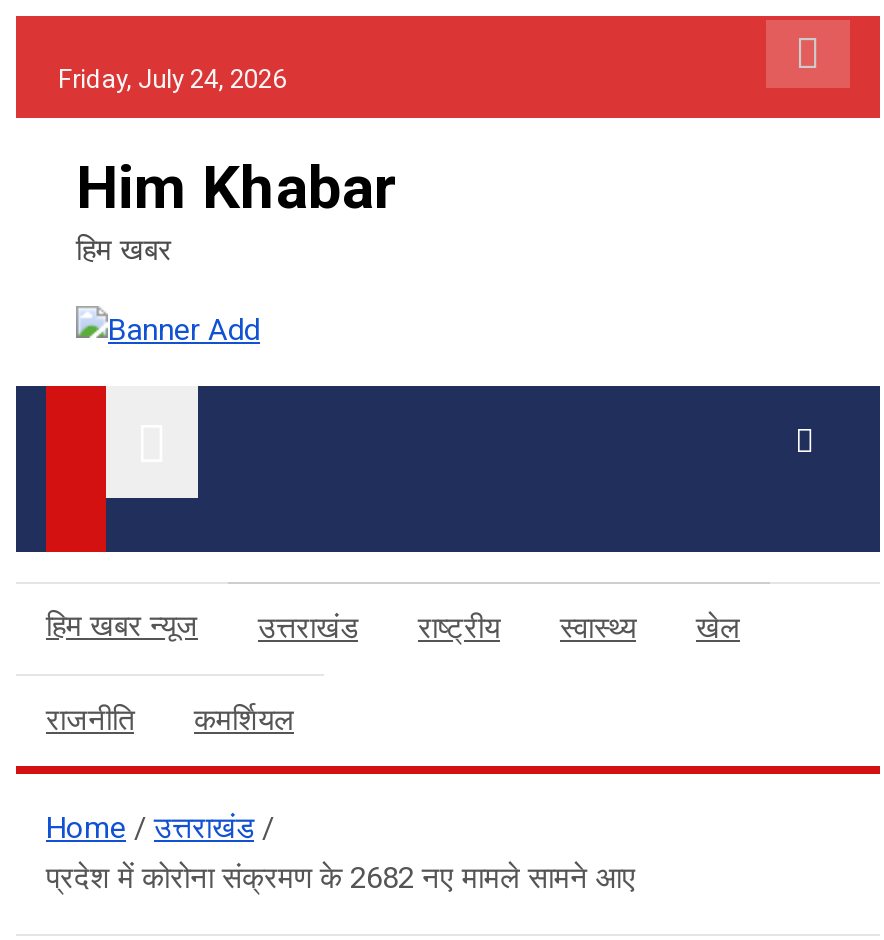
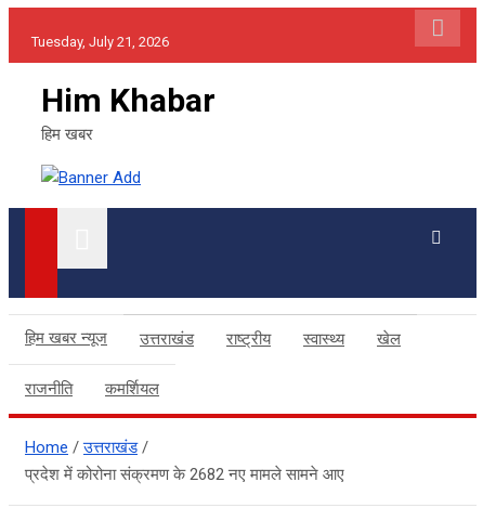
[46,64,286,94] Friday, July 24, 2026 -> [25,34,169,50] Tuesday, July 21, 2026

